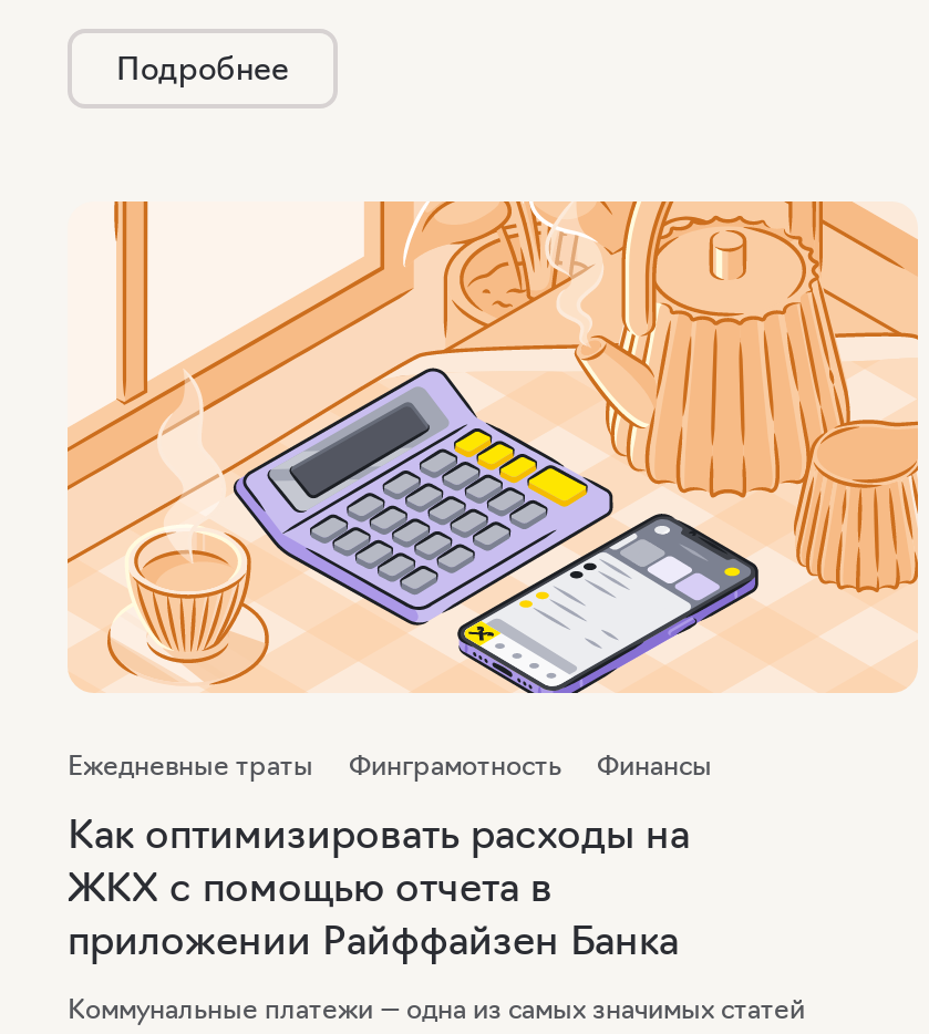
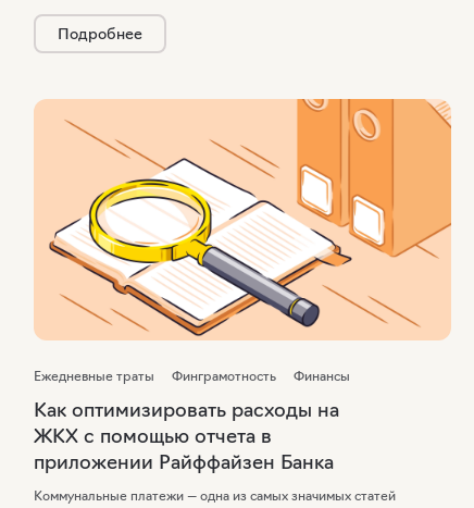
[68,201,918,695] [image] -> [34,99,451,340] [image]

